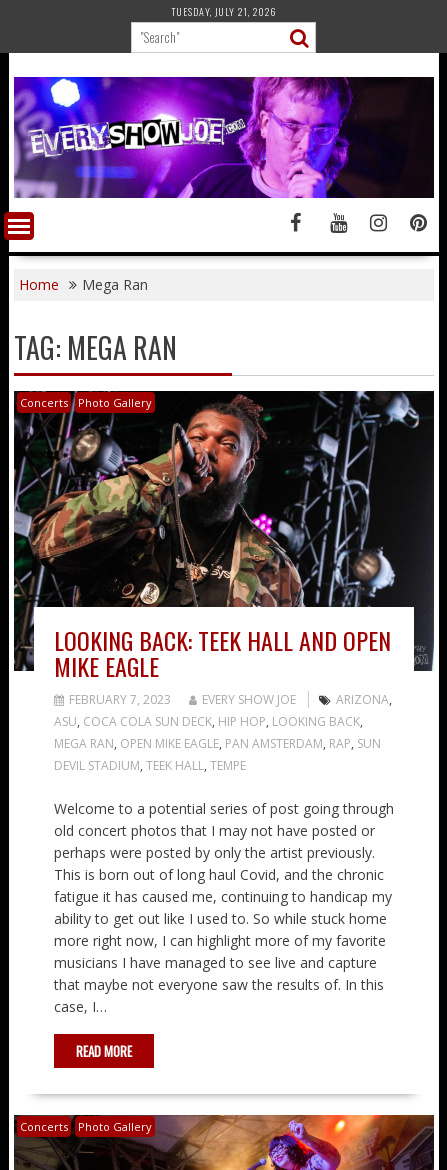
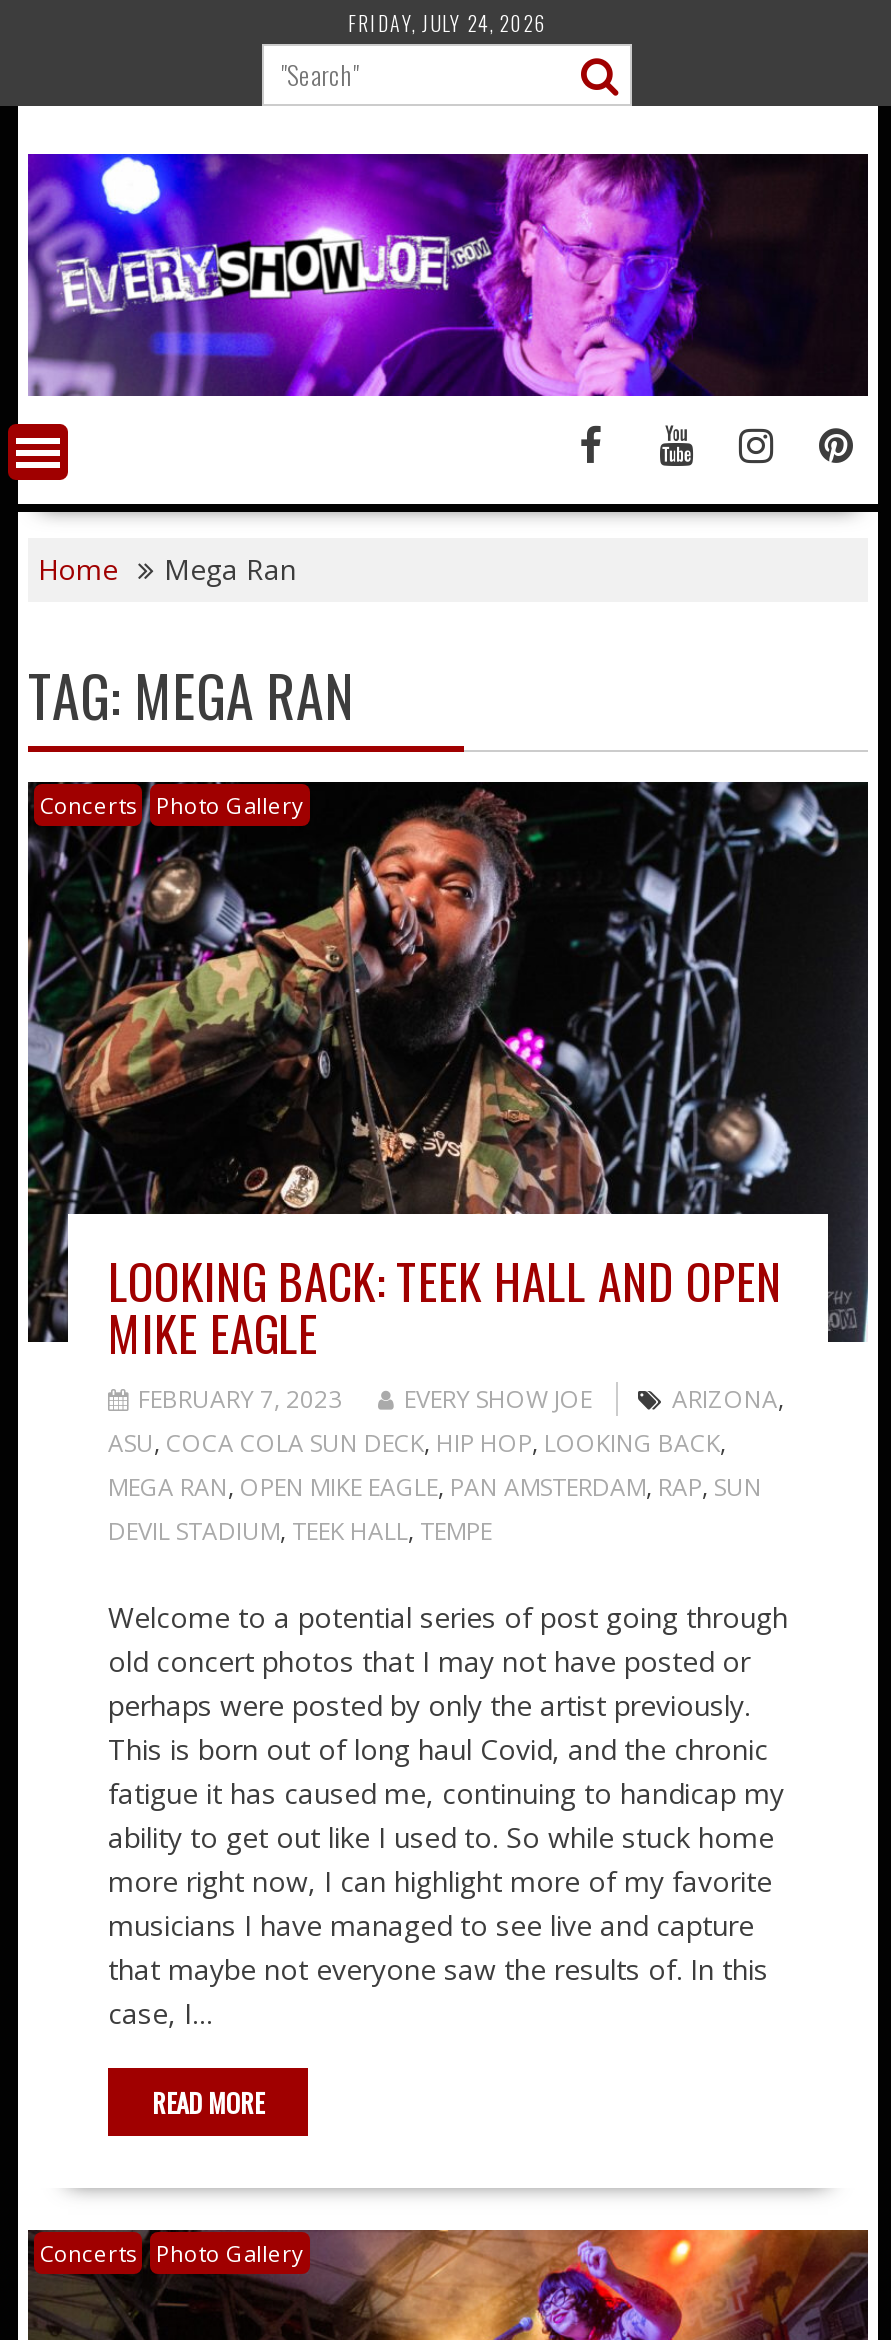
[171,4,277,19] TUESDAY, JULY 21, 2026 -> [348,8,548,38] FRIDAY, JULY 24, 2026

